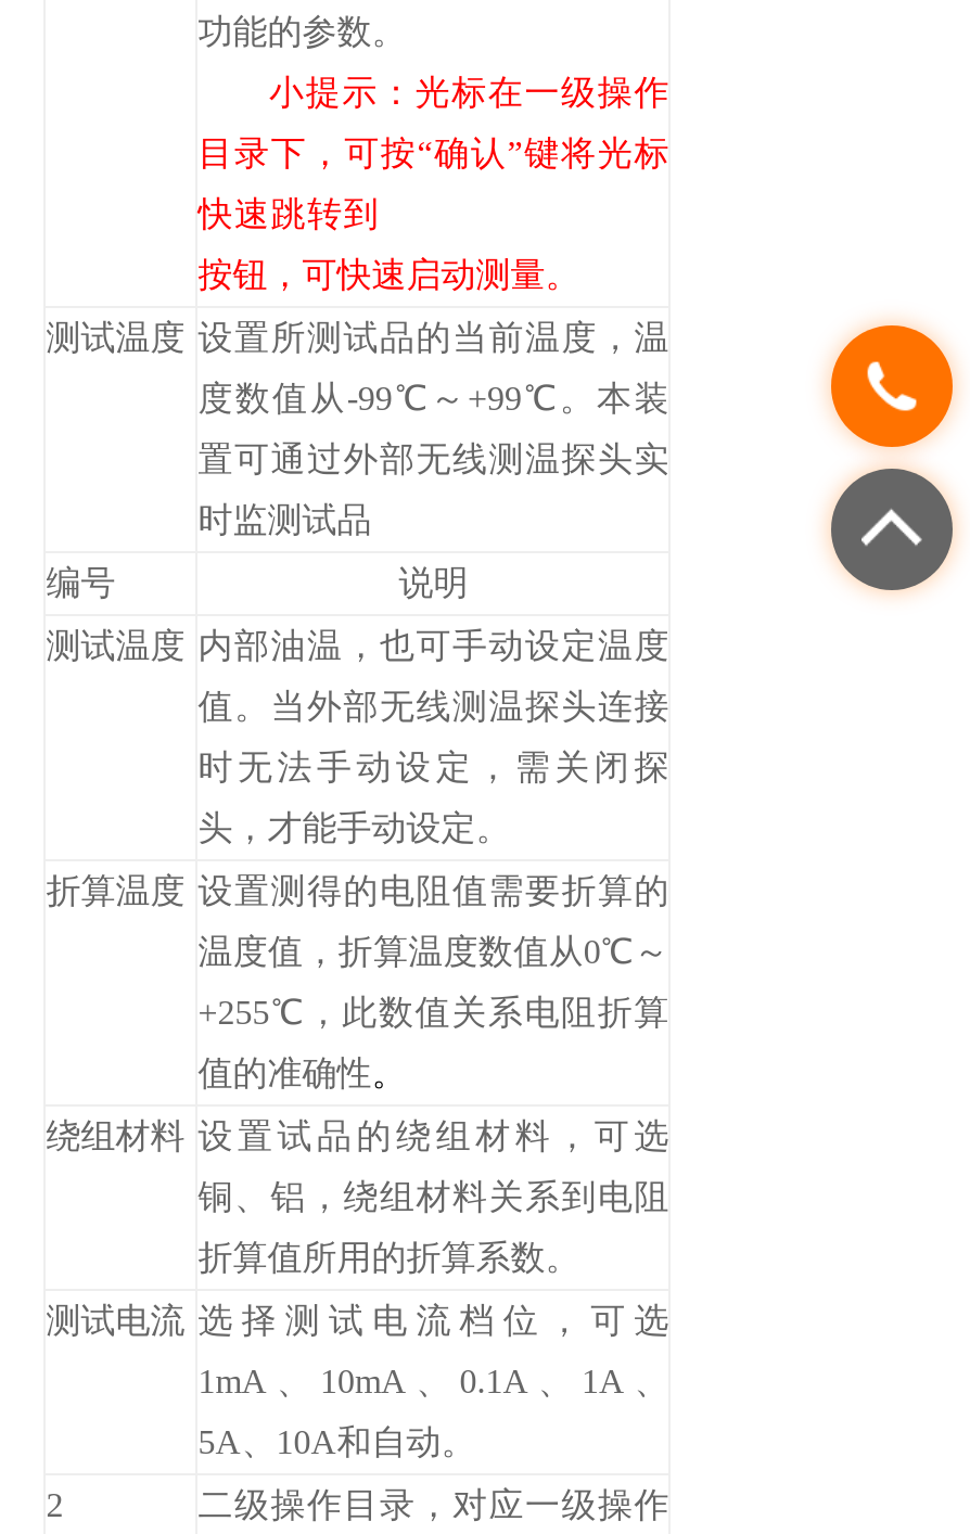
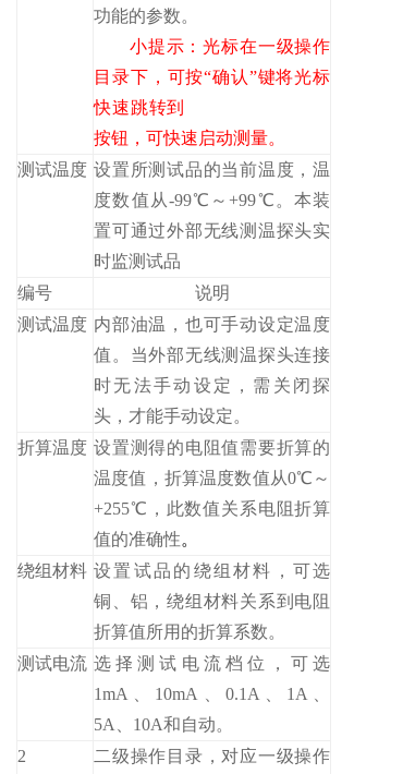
[822,317,961,599] [image] -> none

